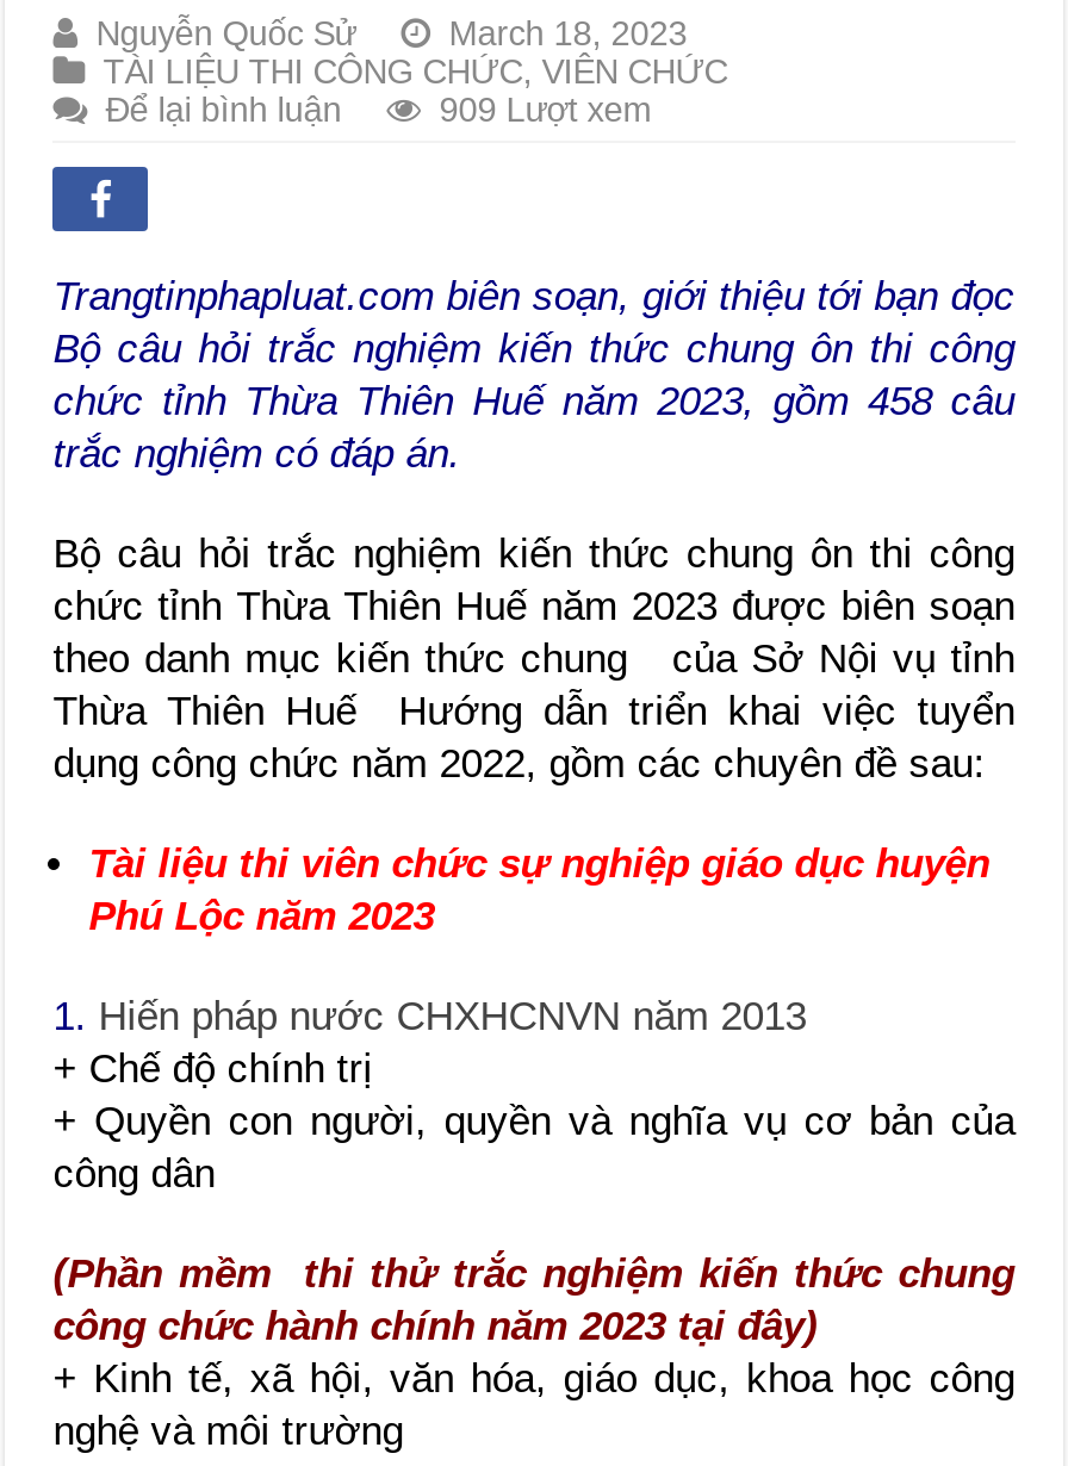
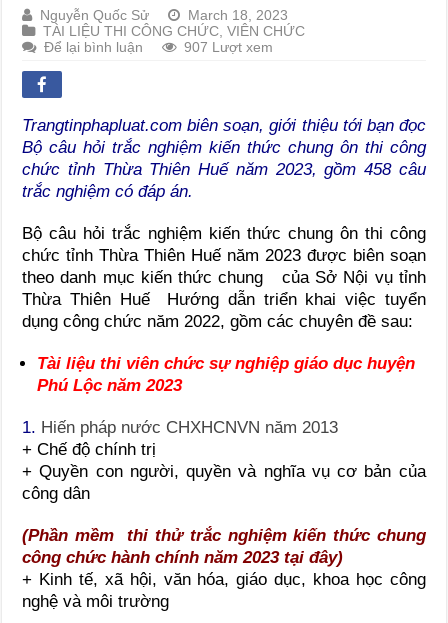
[439,90,651,128] 909 Lượt xem -> [184,39,273,55] 907 Lượt xem

